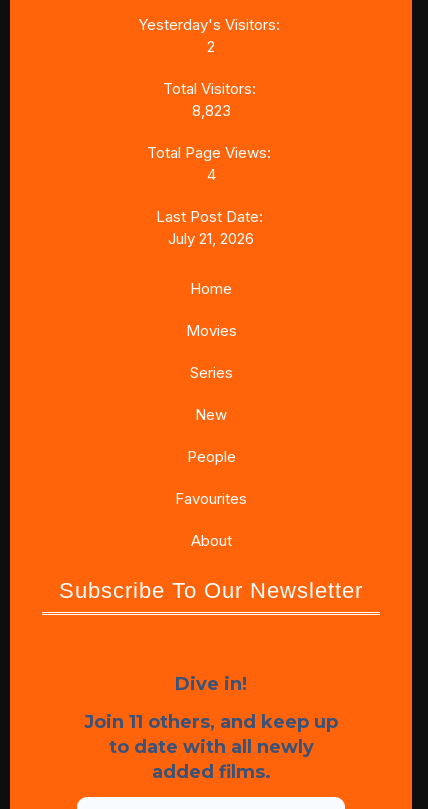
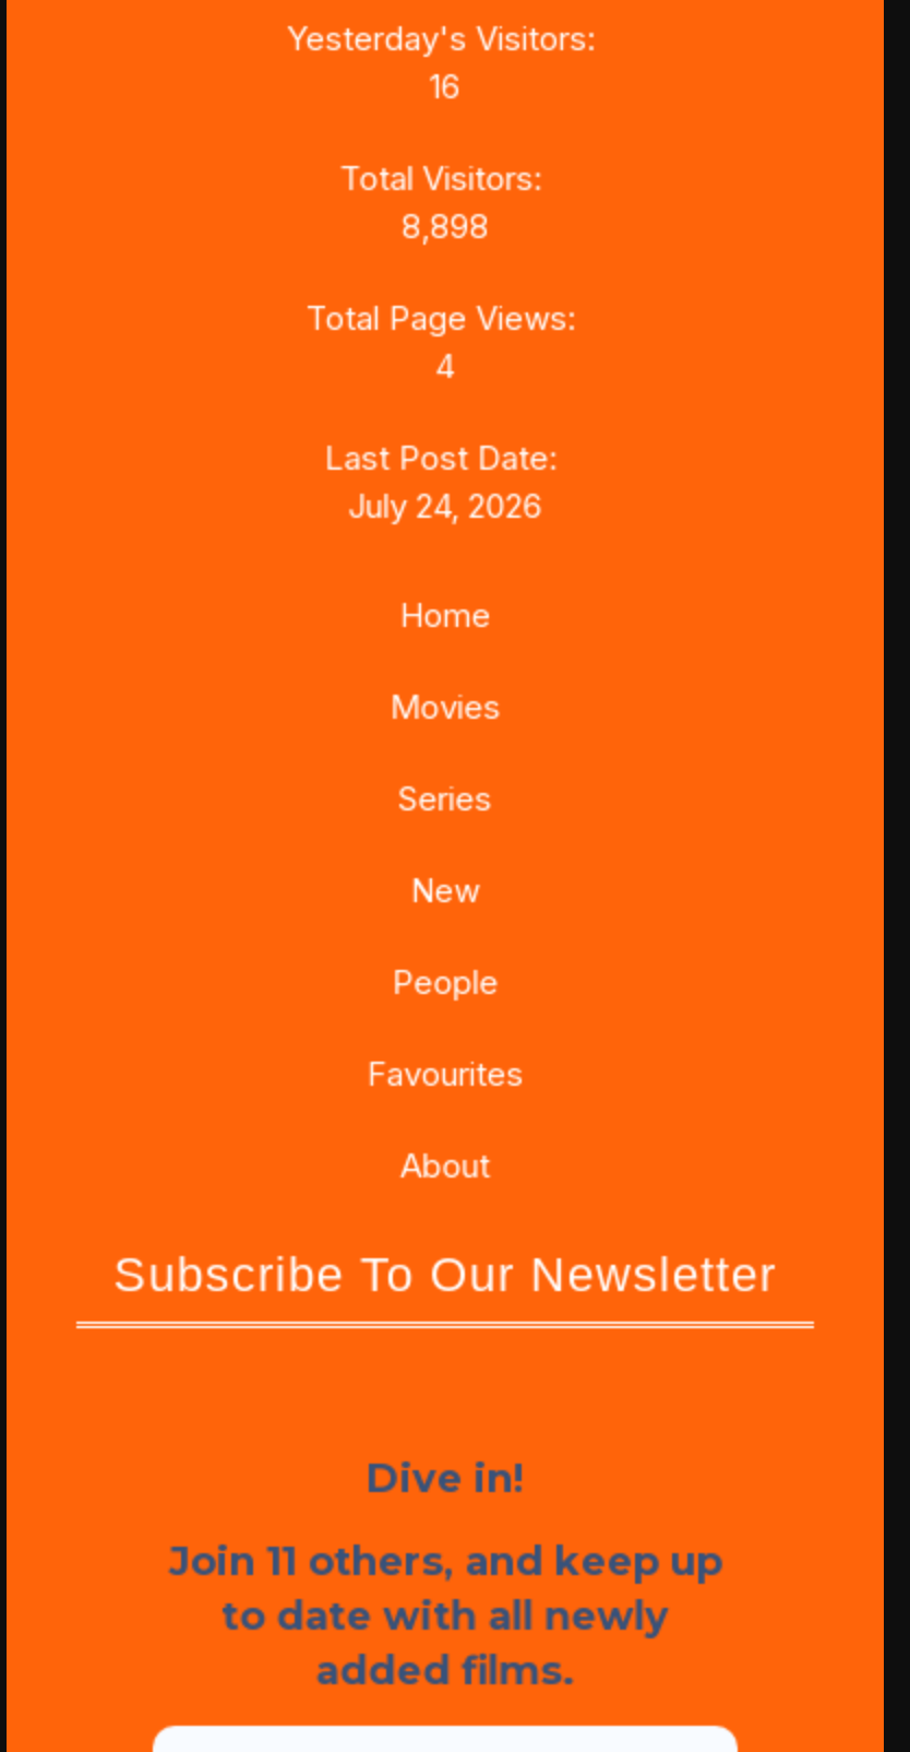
[207,37,215,56] 2 -> [430,65,460,106] 16
[191,101,230,120] 8,823 -> [402,205,489,246] 8,898
[168,229,254,248] July 21, 2026 -> [348,484,542,526] July 24, 2026

